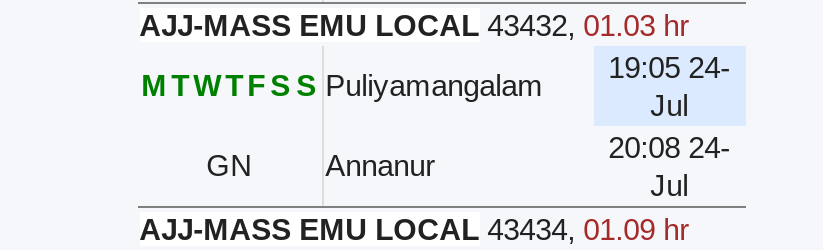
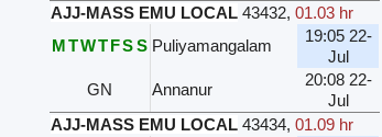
[608,49,730,83] 19:05 24- -> [305,27,372,45] 19:05 22-
[608,129,730,163] 20:08 24- -> [305,71,372,89] 20:08 22-

